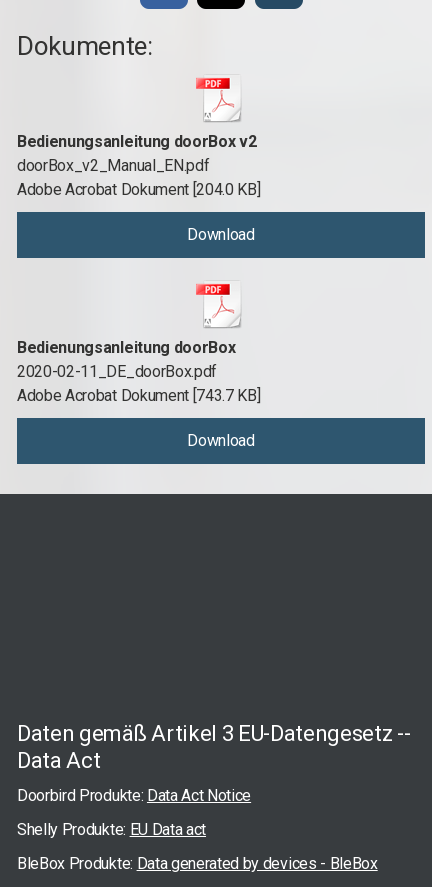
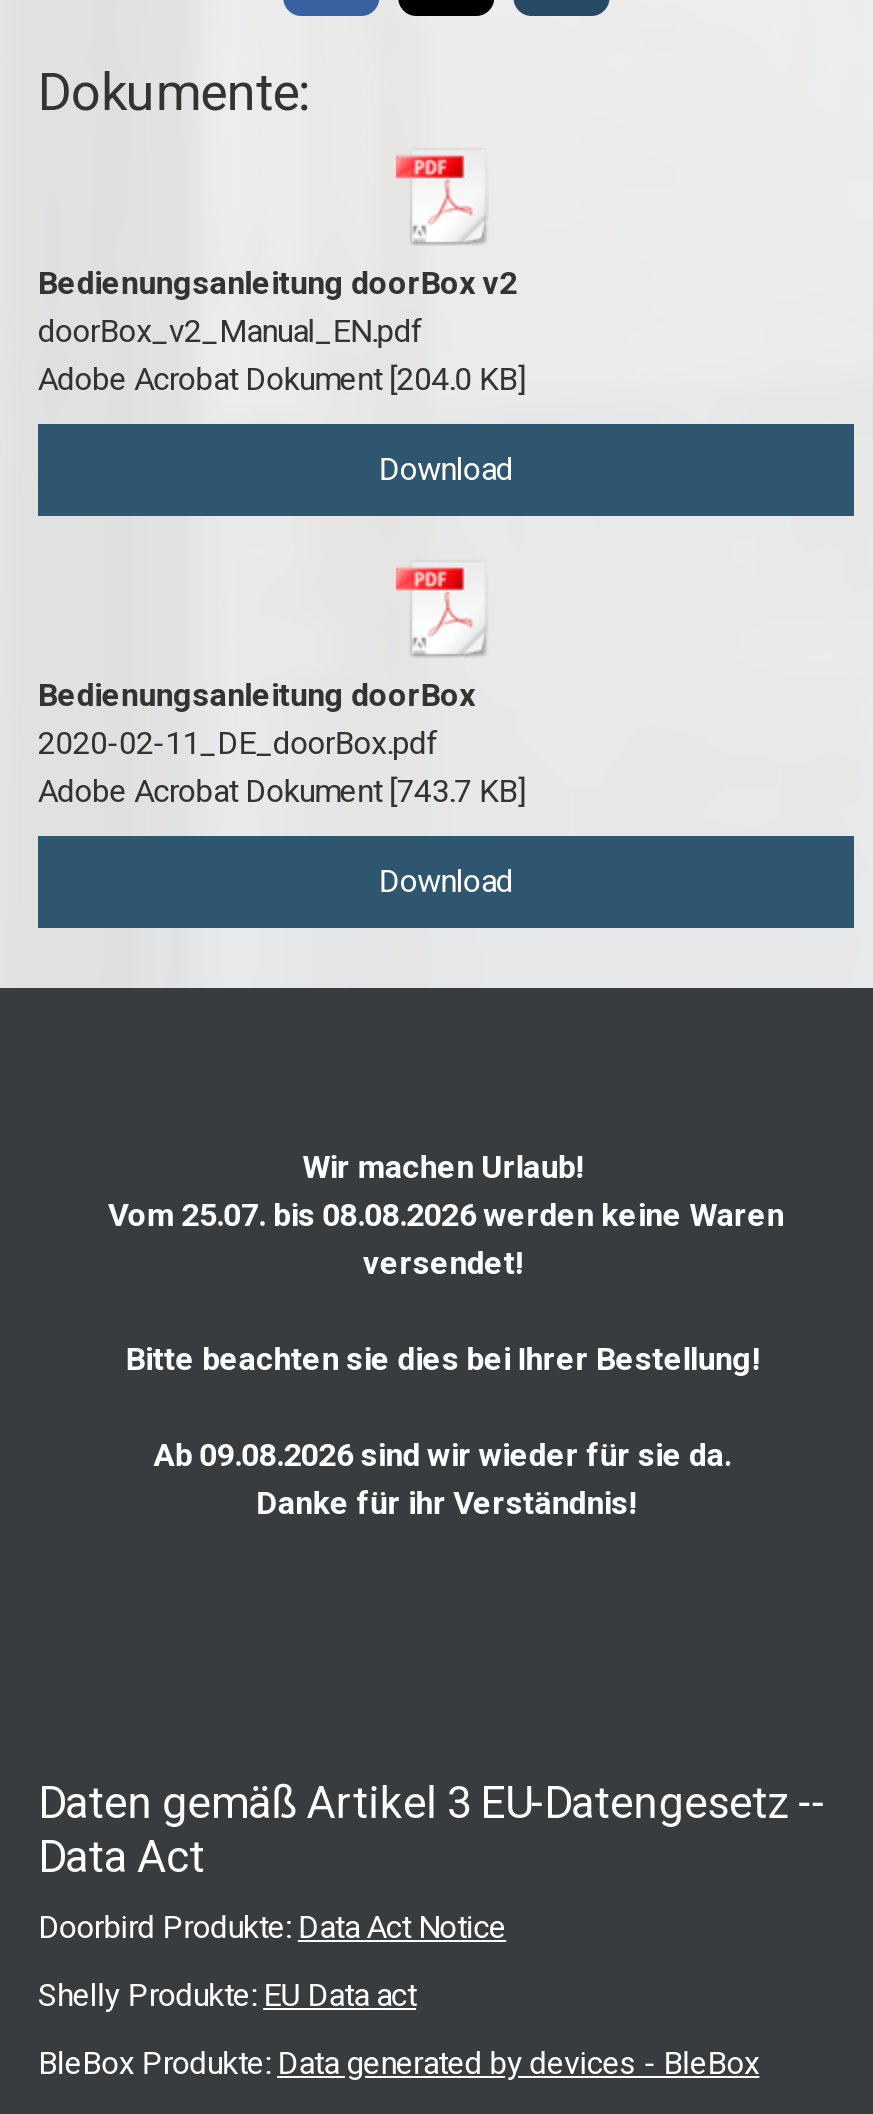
none -> [108,1149,784,1523] Wir machen Urlaub! | Vom 25.07. bis 08.08.2026 werden keine Waren | versendet! | Bitte beachten sie dies bei Ihrer Bestellung! | Ab 09.08.2026 sind wir wieder für sie da. | Danke für ihr Verständnis!

